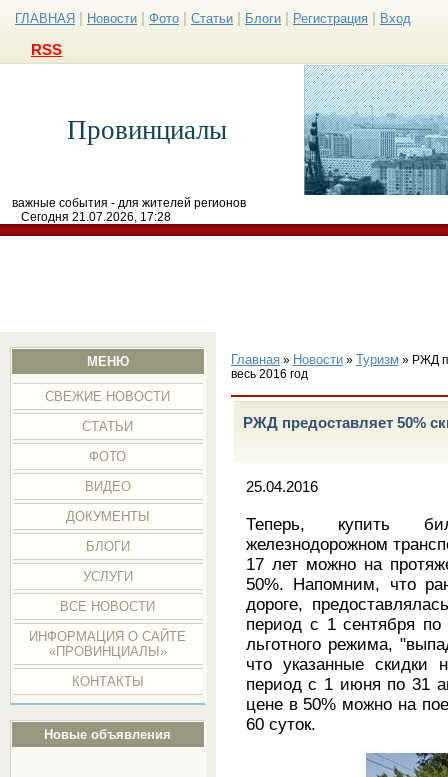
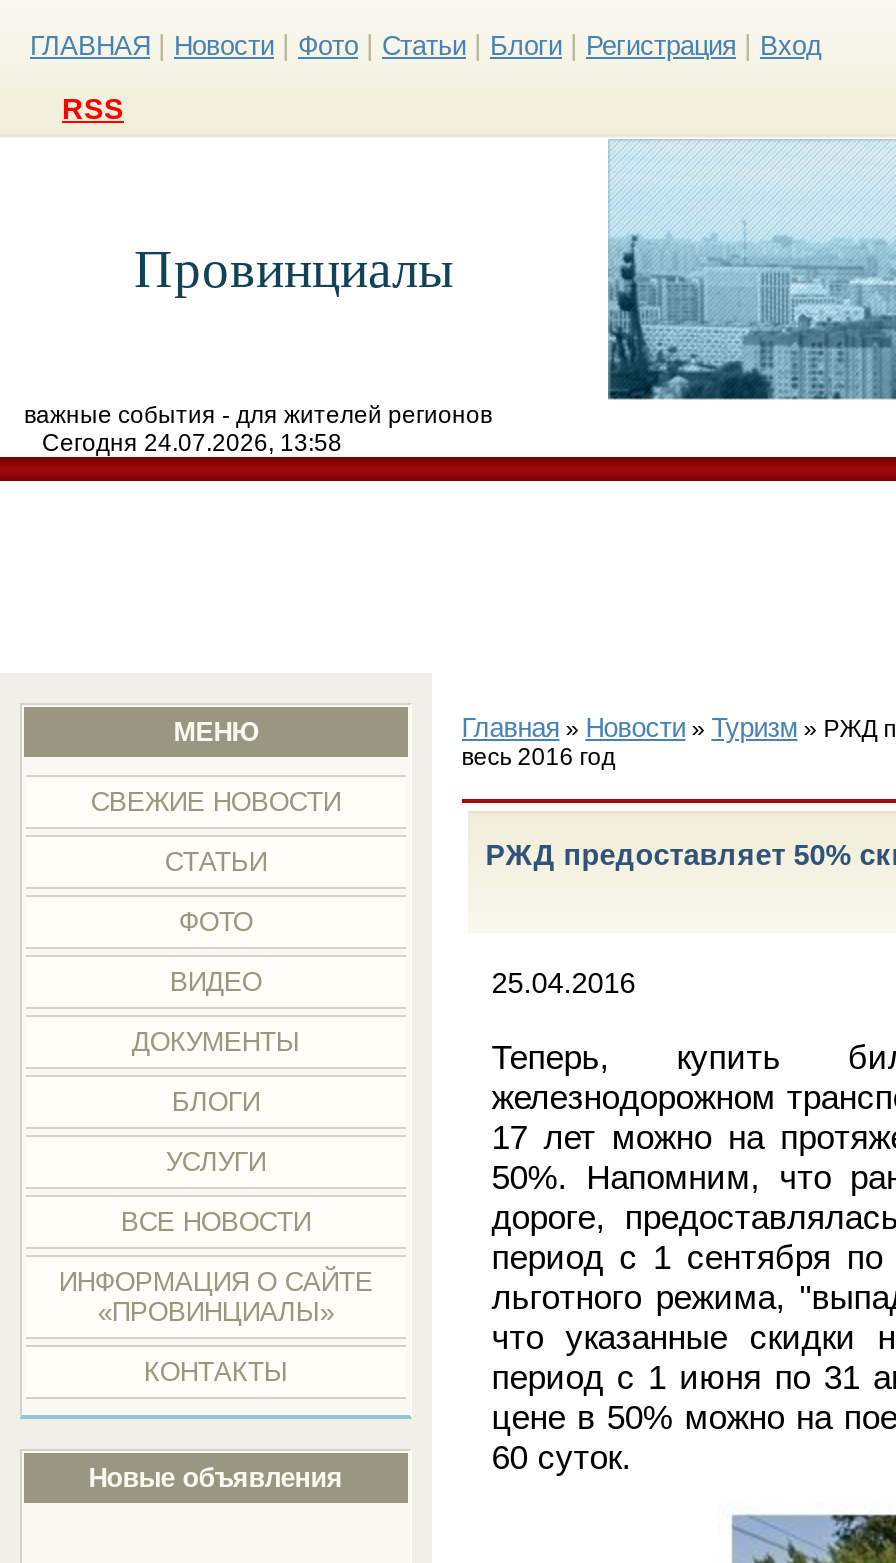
[0,210,171,224] Сегодня 21.07.2026, 17:28 -> [0,429,342,457] Сегодня 24.07.2026, 13:58

